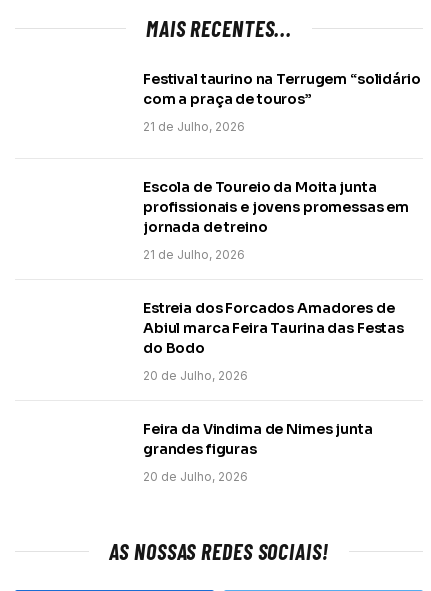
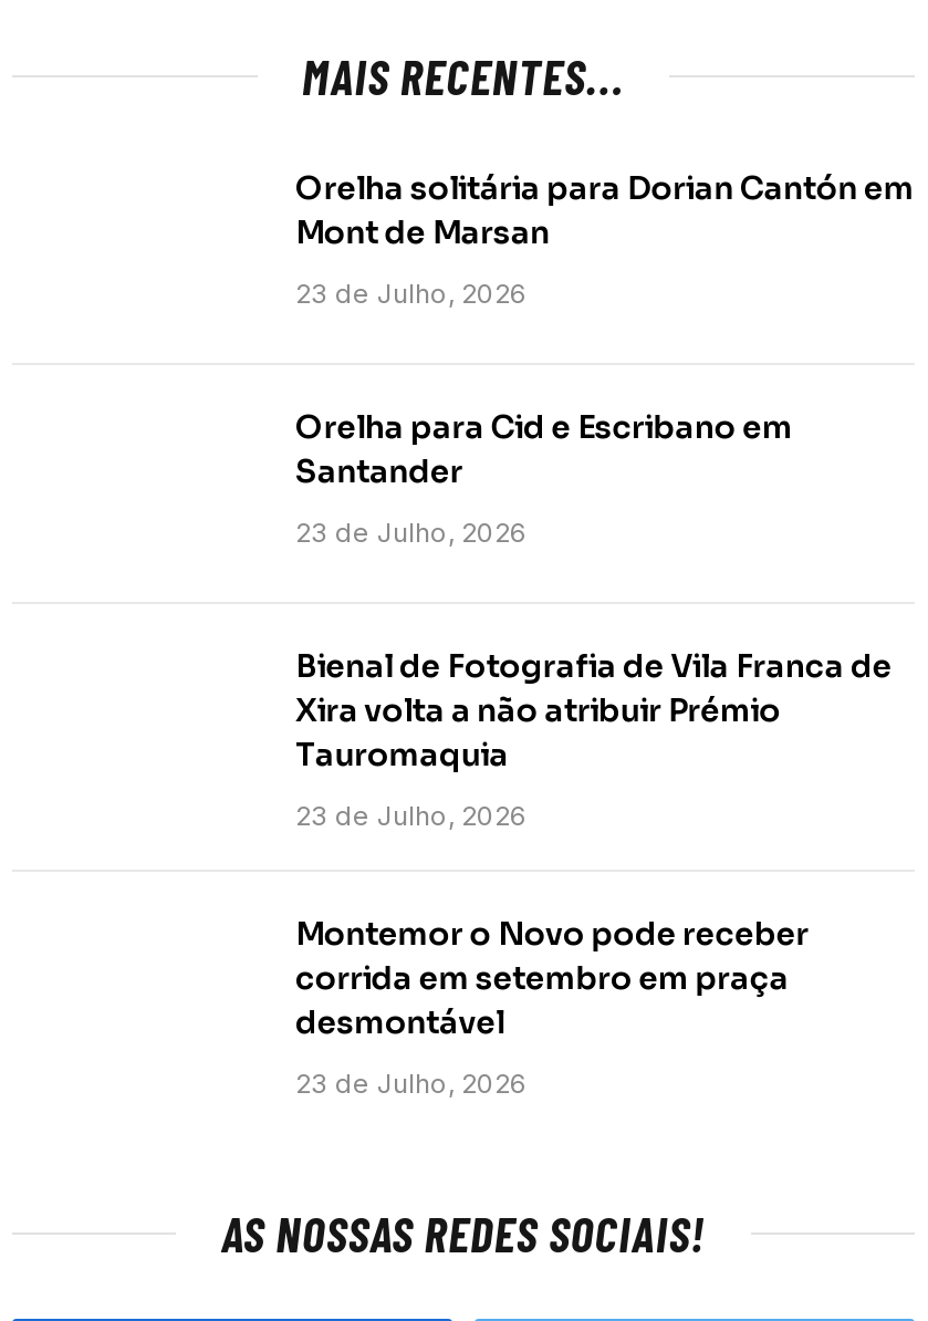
[143,70,420,108] Festival taurino na Terrugem “solidário | com a praça de touros” -> [295,169,914,253] Orelha solitária para Dorian Cantón em | Mont de Marsan
[143,119,245,134] 21 de Julho, 2026 -> [295,278,528,311] 23 de Julho, 2026
[143,178,409,236] Escola de Toureio da Moita junta | profissionais e jovens promessas em | jornada de treino -> [295,408,793,492] Orelha para Cid e Escribano em | Santander
[143,247,245,262] 21 de Julho, 2026 -> [295,517,528,550] 23 de Julho, 2026
[143,299,404,357] Estreia dos Forcados Amadores de | Abiul marca Feira Taurina das Festas | do Bodo -> [295,647,892,776] Bienal de Fotografia de Vila Franca de | Xira volta a não atribuir Prémio | Tauromaquia
[143,368,248,383] 20 de Julho, 2026 -> [295,800,528,833] 23 de Julho, 2026
[143,420,373,458] Feira da Vindima de Nimes junta | grandes figuras -> [295,915,809,1043] Montemor o Novo pode receber | corrida em setembro em praça | desmontável
[143,469,248,484] 20 de Julho, 2026 -> [295,1068,528,1101] 23 de Julho, 2026

